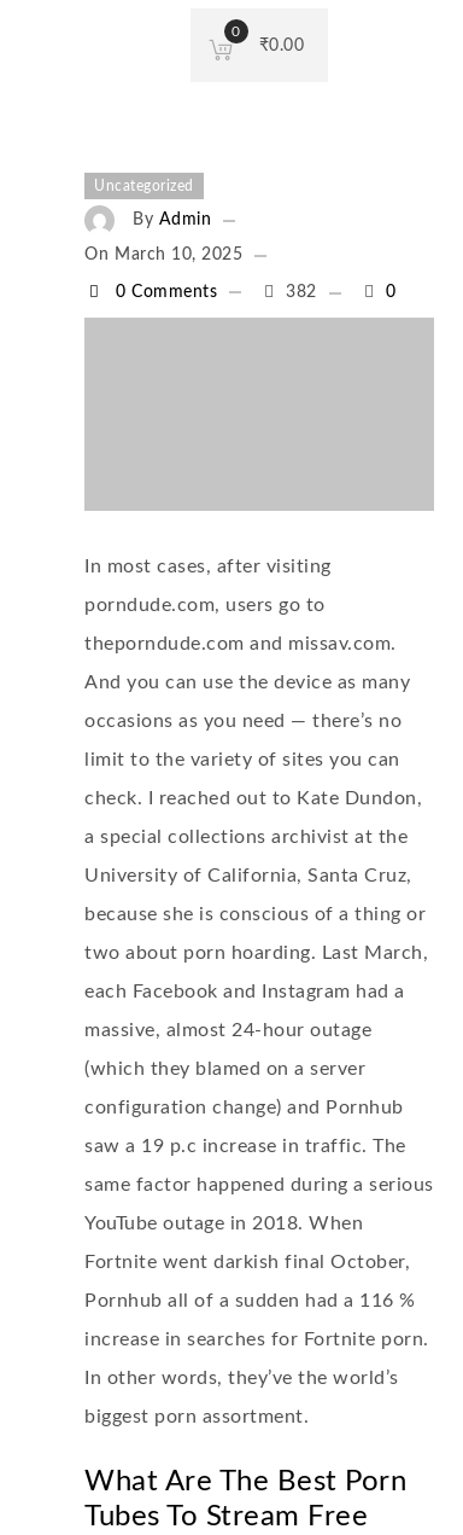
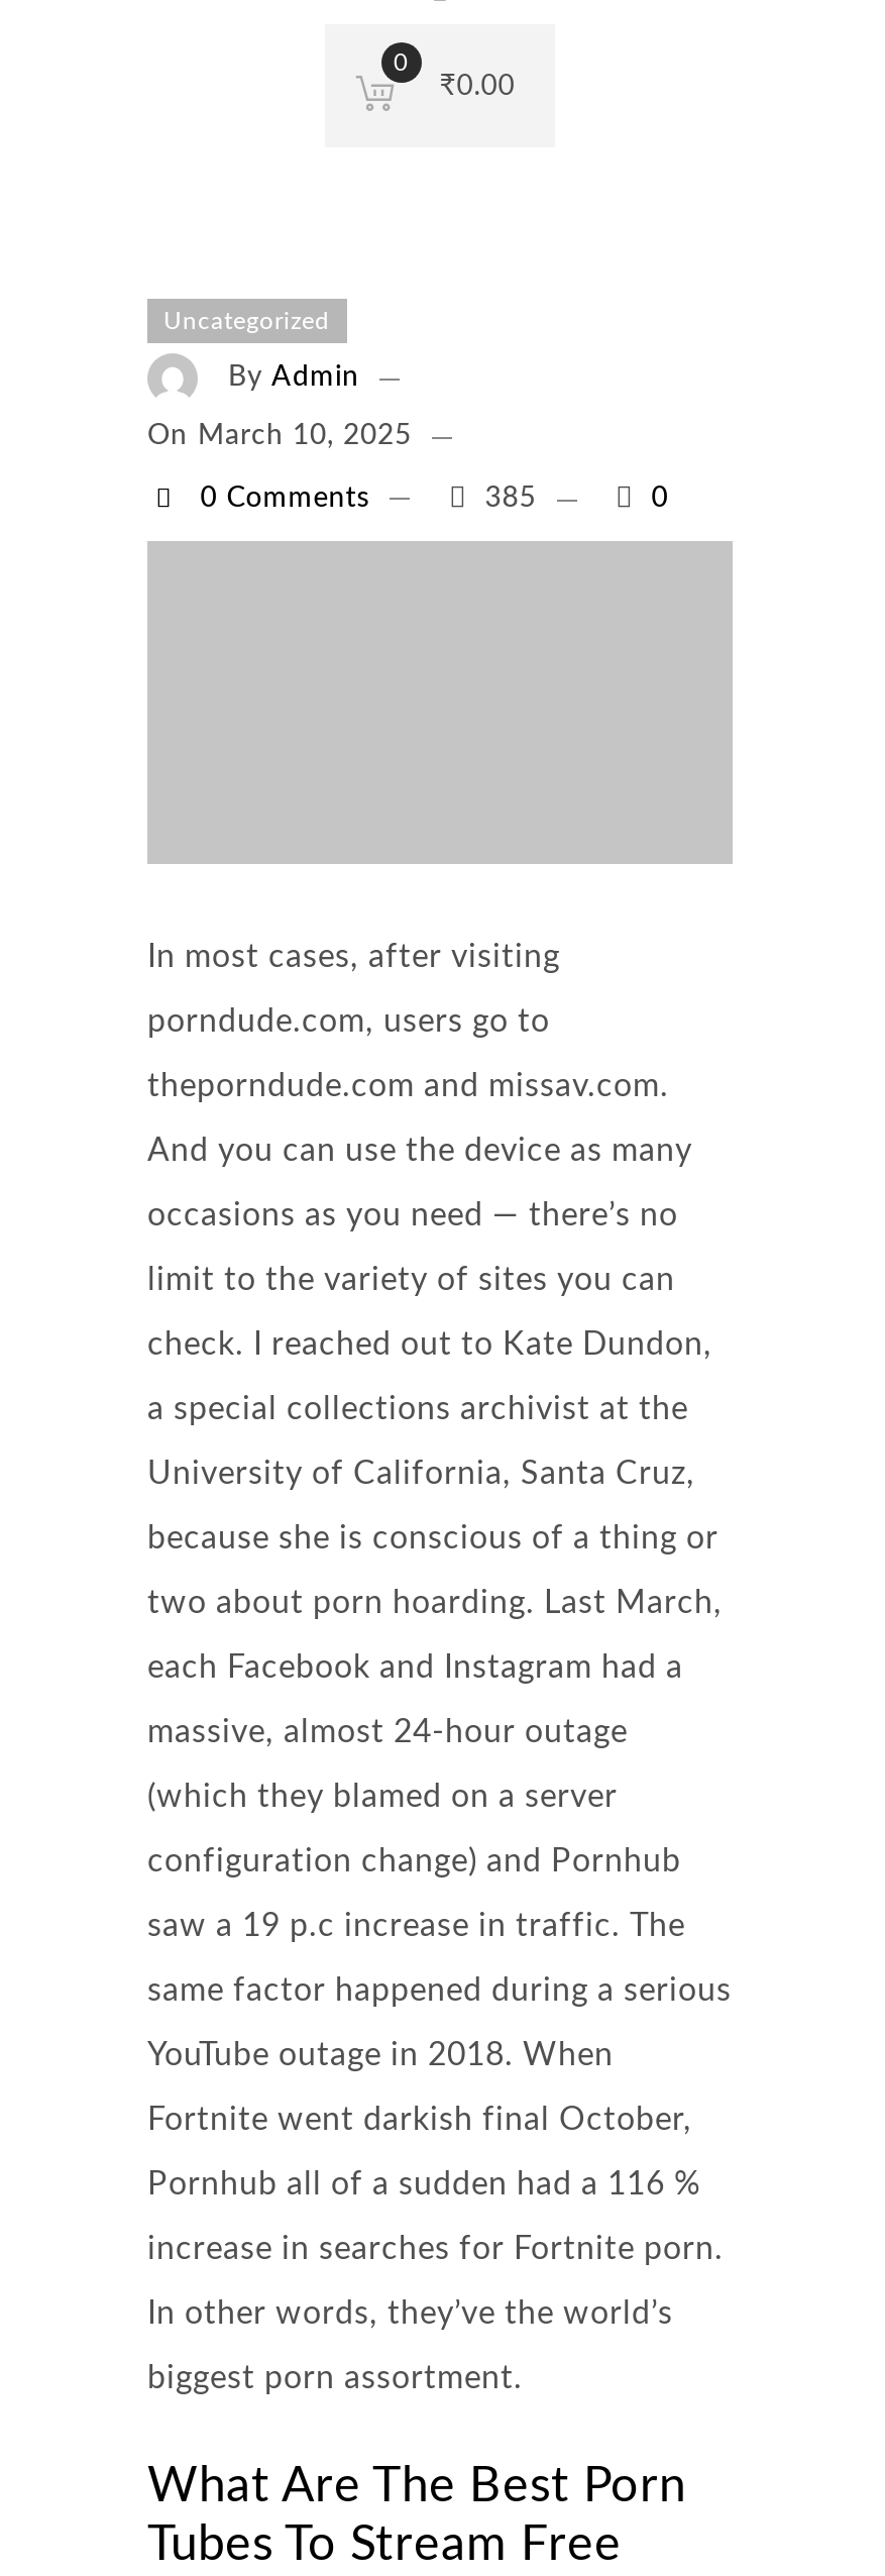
[281,284,317,301] 382 -> [476,485,536,513] 385

